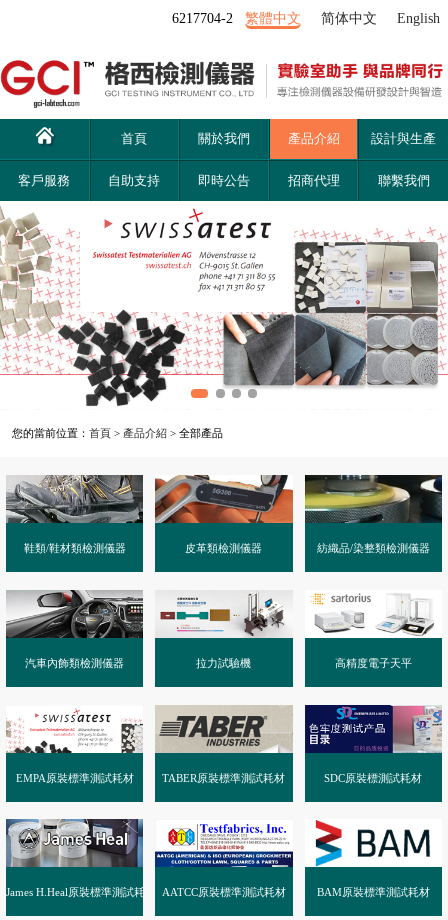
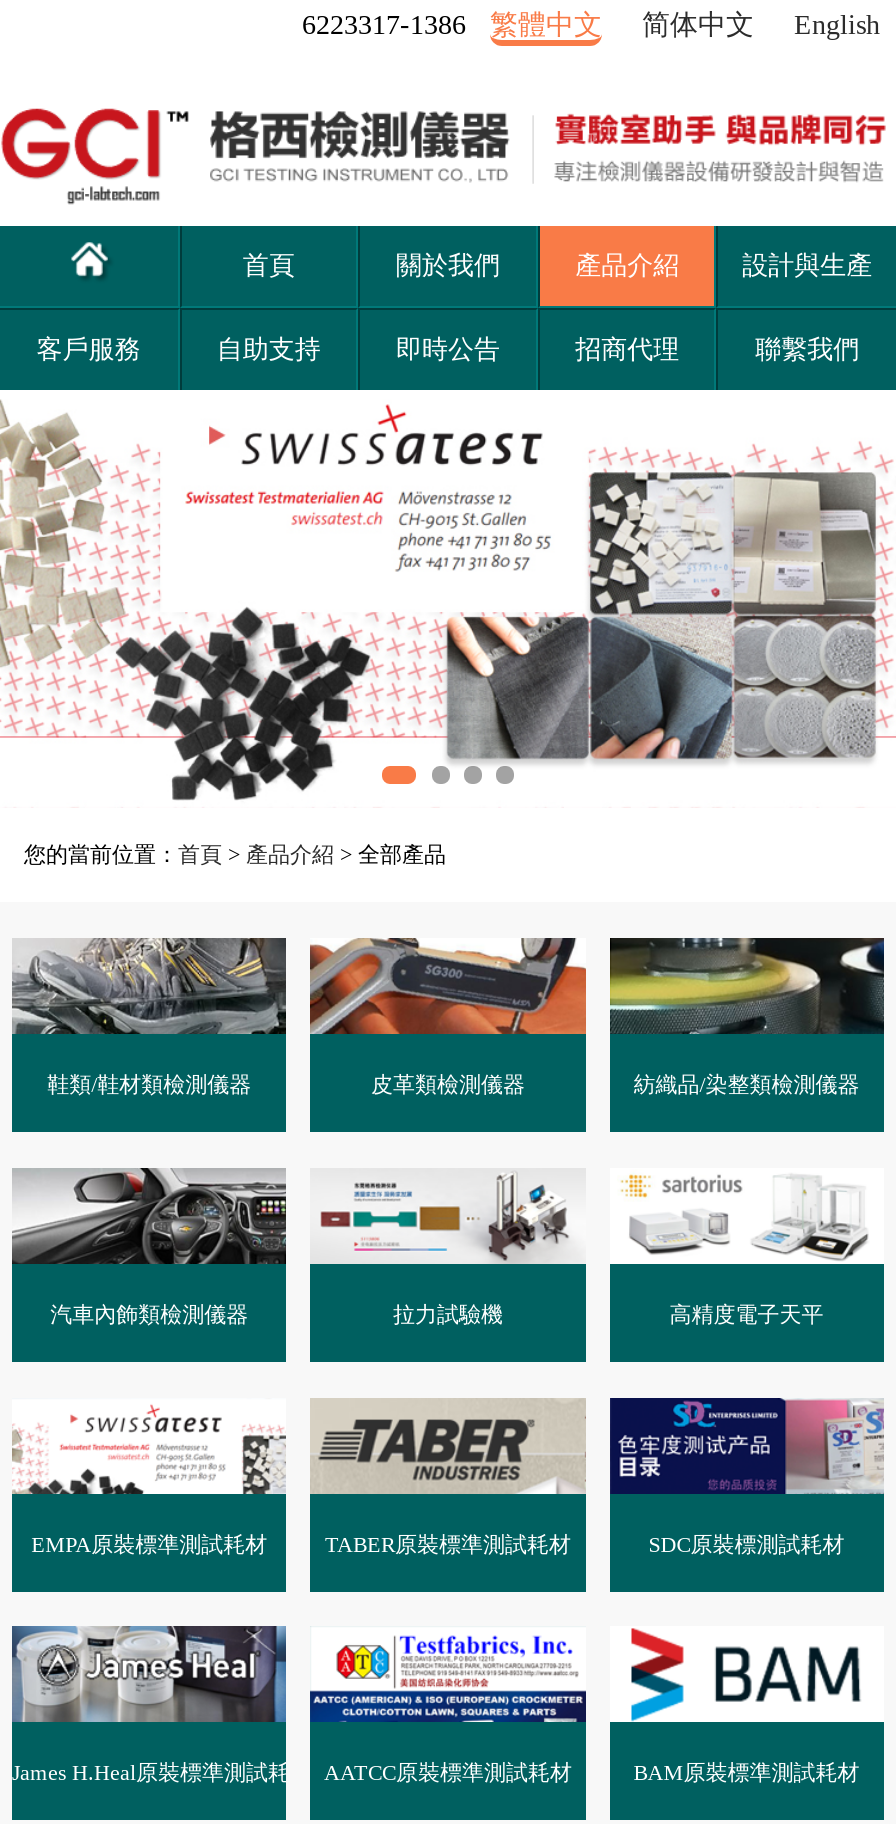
[172,11,440,26] 6217704-2 繁體中文 简体中文 English -> [302,10,880,40] 6223317-1386 繁體中文 简体中文 English

